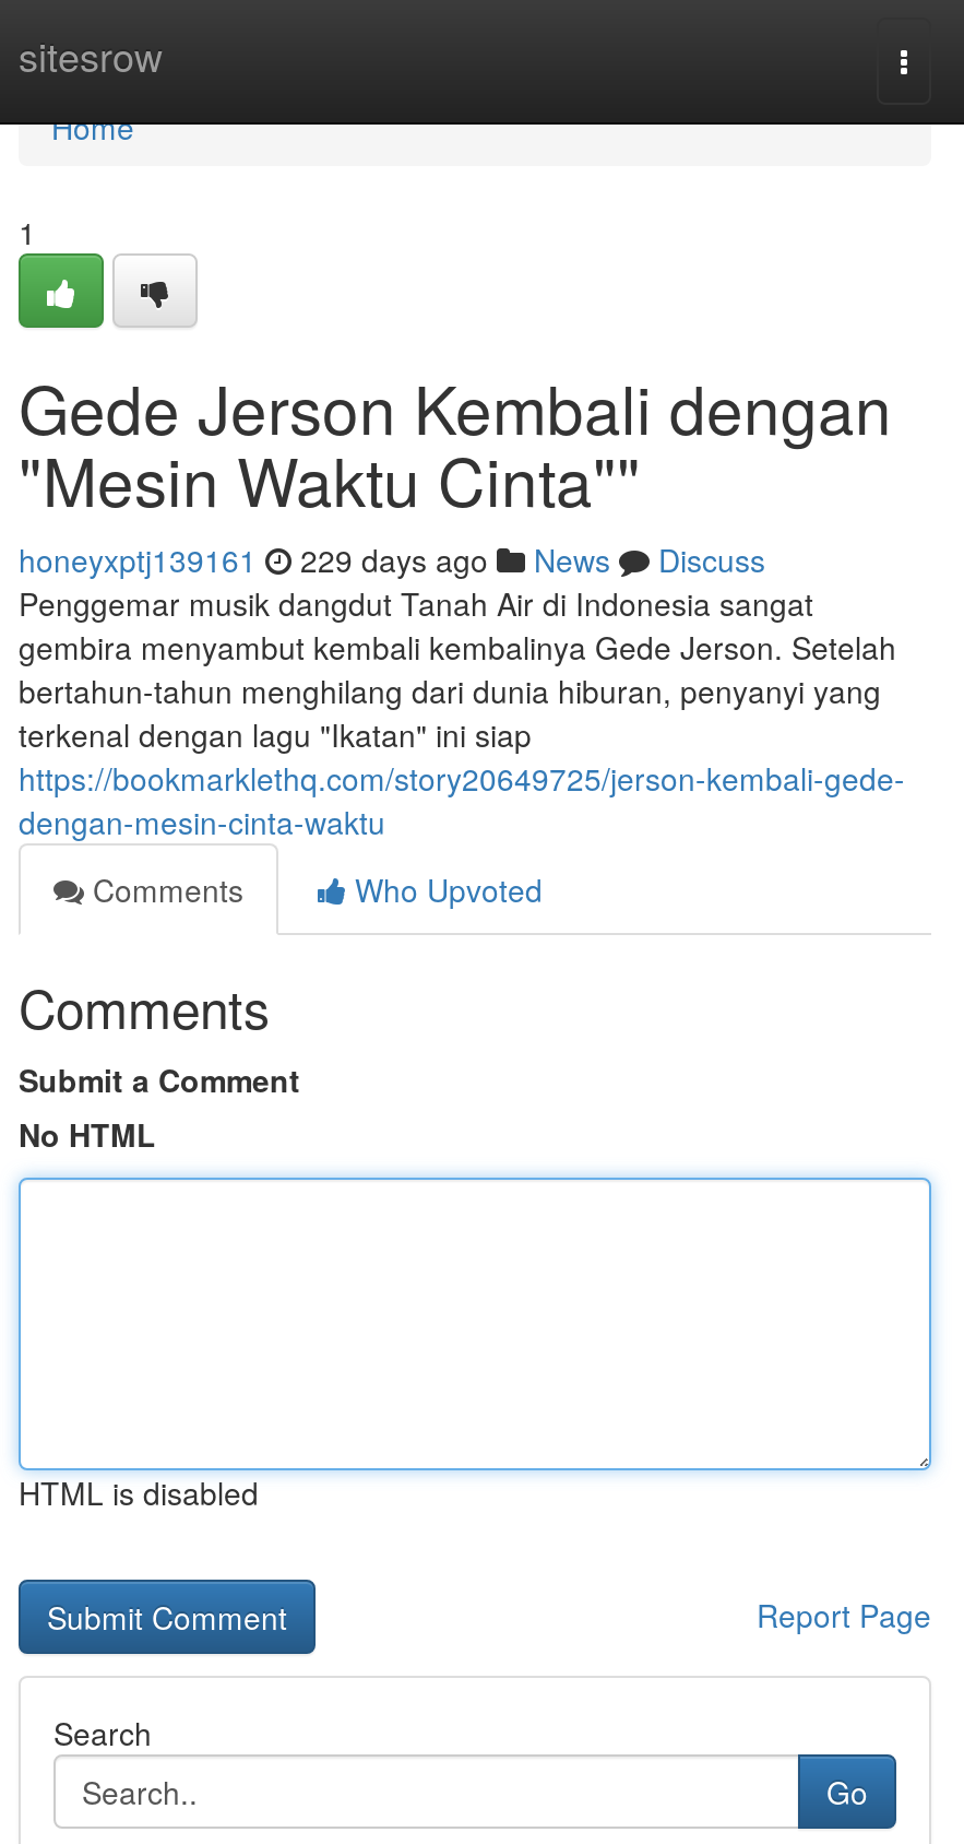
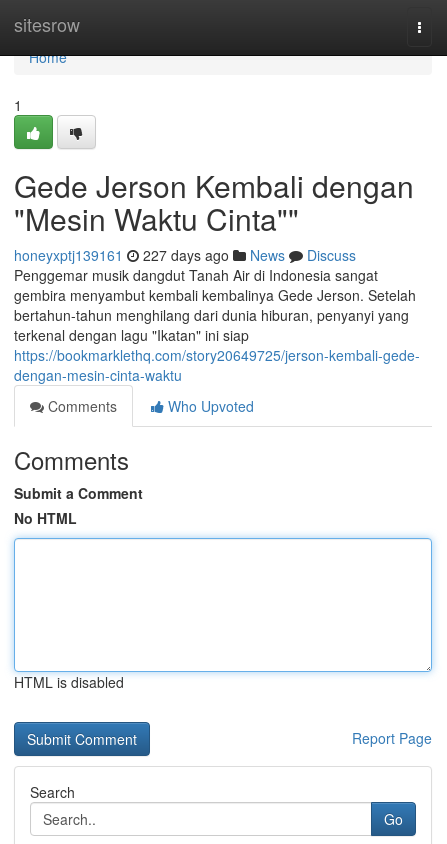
[19,537,765,581] honeyxptj139161 229 days ago News Discuss -> [14,245,356,265] honeyxptj139161 227 days ago News Discuss

